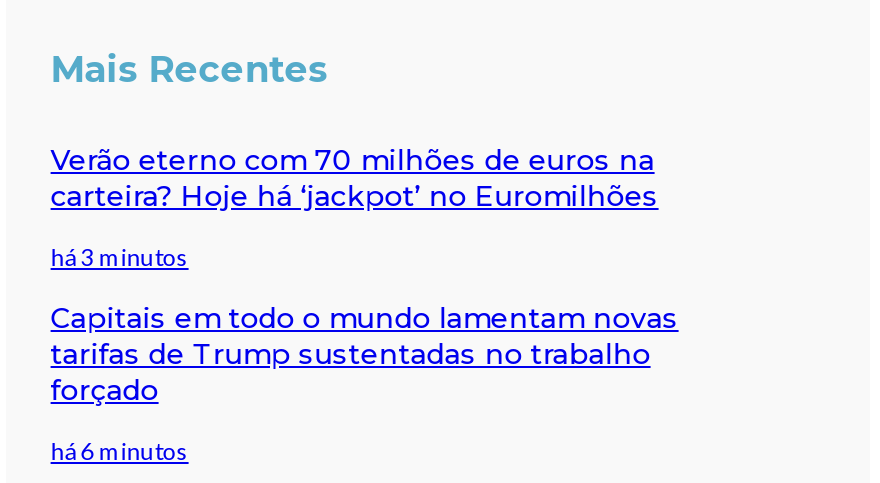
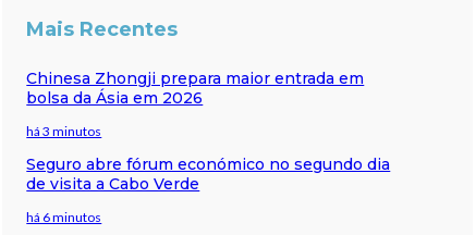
[51,142,659,214] Verão eterno com 70 milhões de euros na | carteira? Hoje há ‘jackpot’ no Euromilhões -> [26,69,364,108] Chinesa Zhongji prepara maior entrada em | bolsa da Ásia em 2026
[51,300,679,408] Capitais em todo o mundo lamentam novas | tarifas de Trump sustentadas no trabalho | forçado -> [26,155,390,194] Seguro abre fórum económico no segundo dia | de visita a Cabo Verde

